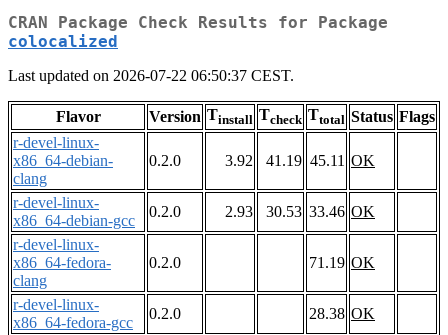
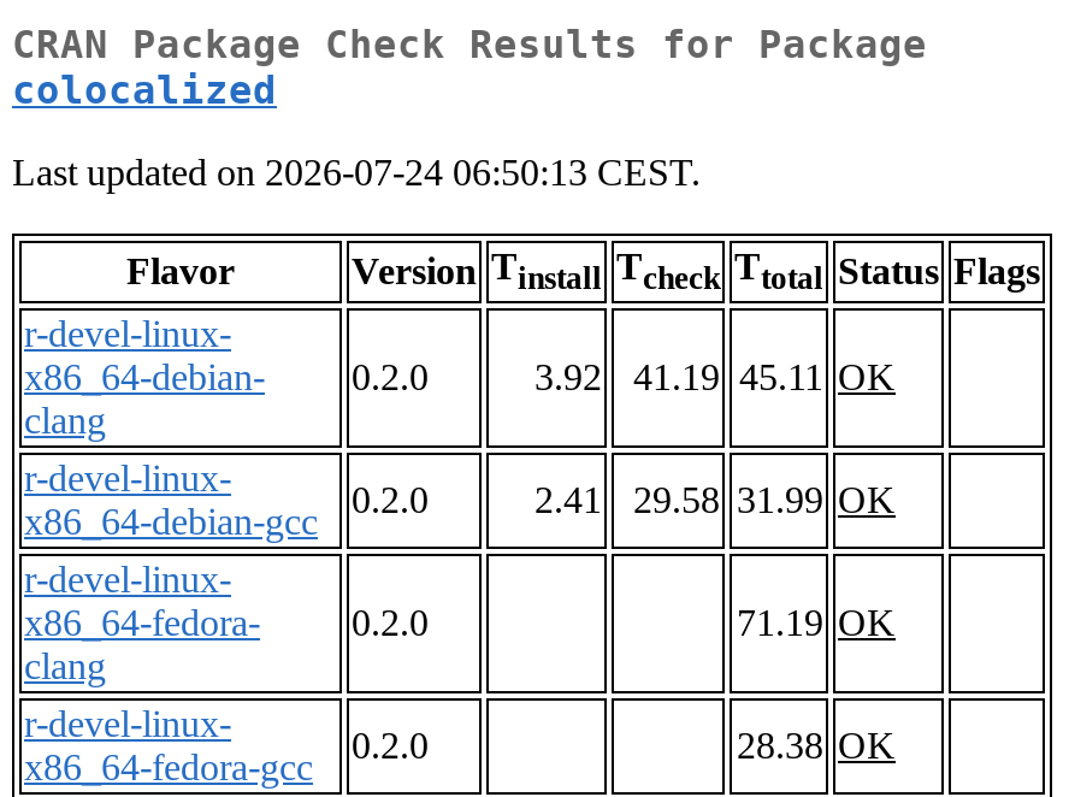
[8,67,294,84] Last updated on 2026-07-22 06:50:37 CEST. -> [12,152,701,193] Last updated on 2026-07-24 06:50:13 CEST.
[225,203,253,220] 2.93 -> [534,480,602,521] 2.41
[266,203,375,220] 30.53 33.46 OK -> [633,480,896,521] 29.58 31.99 OK

